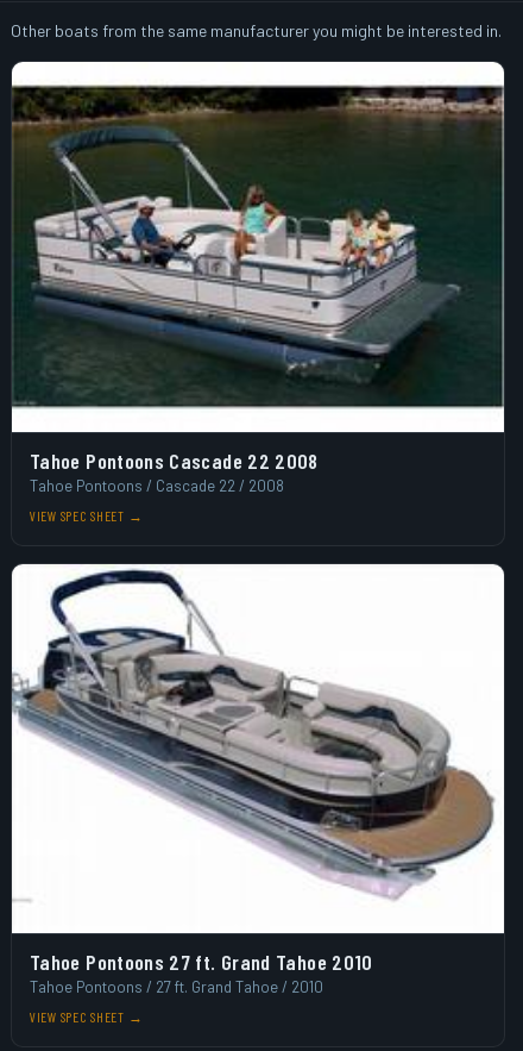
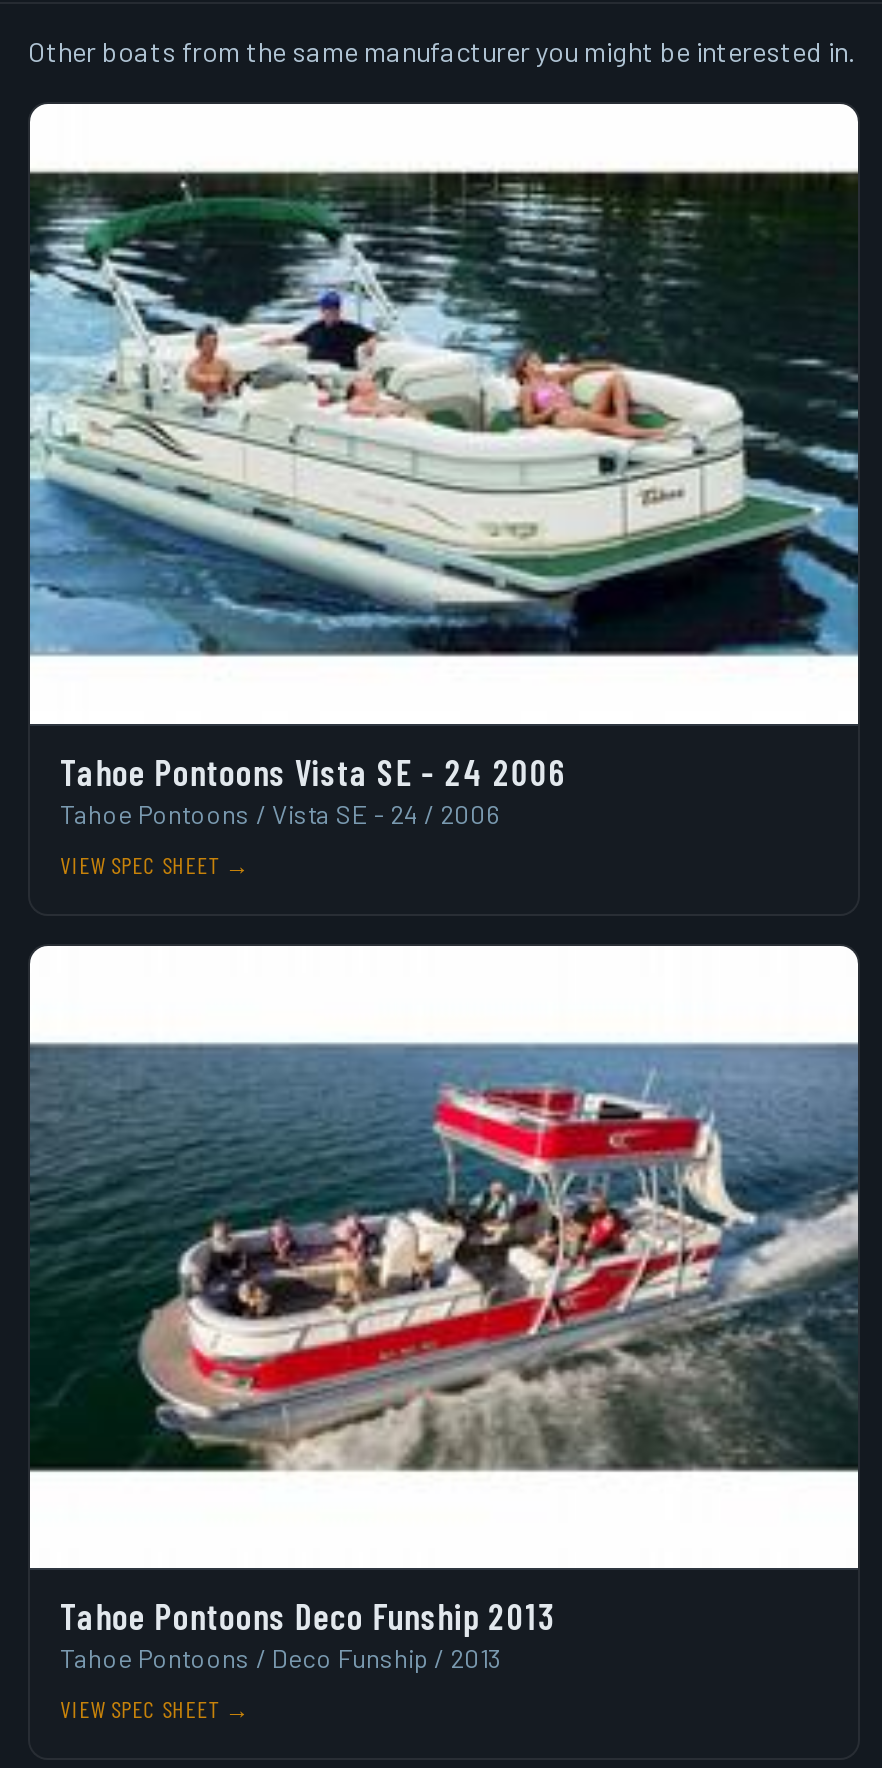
[12,83,505,496] [image] | Tahoe Pontoons Cascade 22 2008 | Tahoe Pontoons / Cascade 22 / 2008 -> [28,142,858,829] [image] | Tahoe Pontoons Vista SE - 24 2006 | Tahoe Pontoons / Vista SE - 24 / 2006
[11,569,505,901] [image] -> [30,956,860,1508] [image]
[30,949,373,996] Tahoe Pontoons 27 ft. Grand Tahoe 2010 | Tahoe Pontoons / 27 ft. Grand Tahoe / 2010 -> [60,1594,555,1674] Tahoe Pontoons Deco Funship 2013 | Tahoe Pontoons / Deco Funship / 2013

